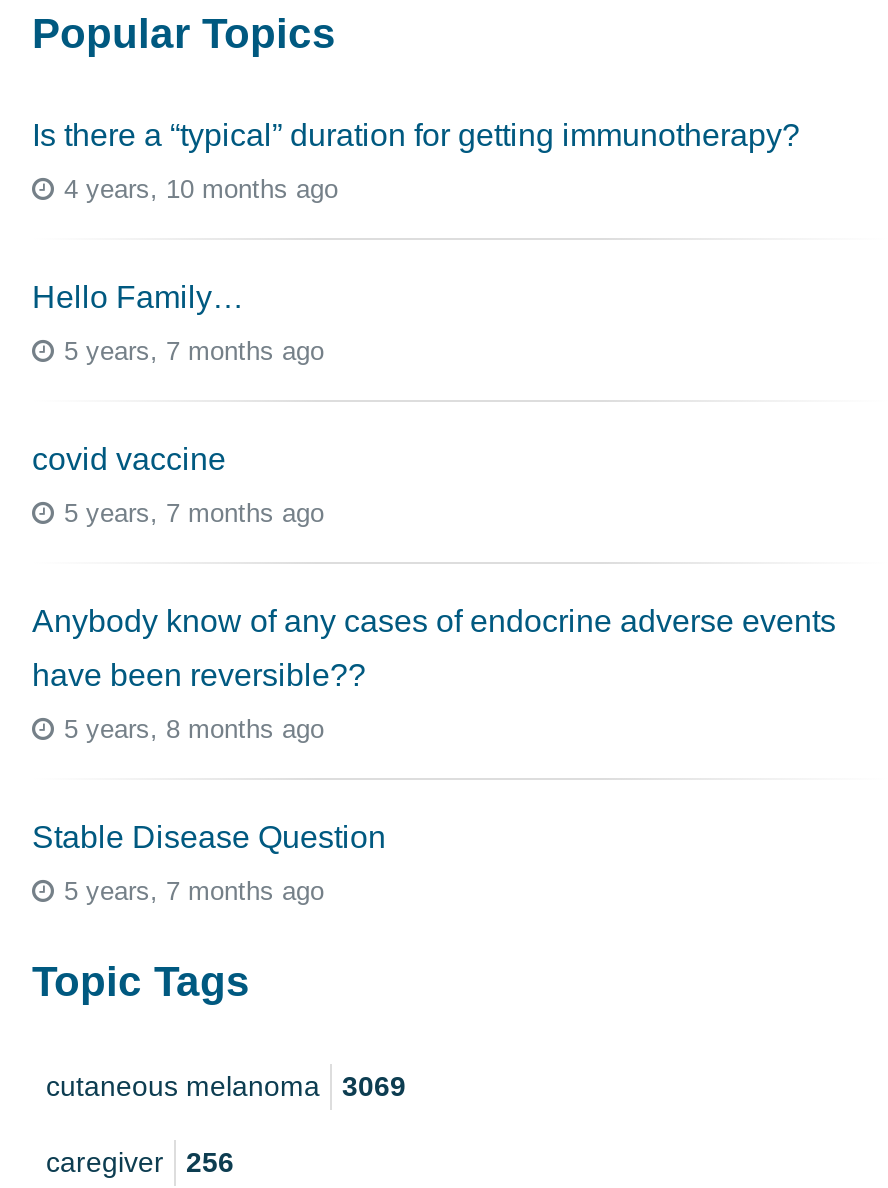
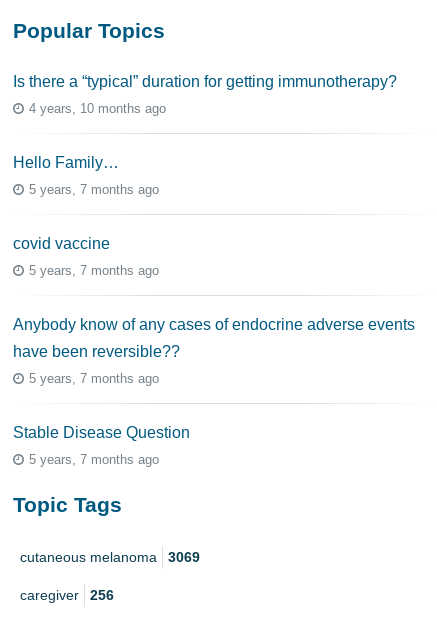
[64,713,324,743] 5 years, 8 months ago -> [29,371,159,386] 5 years, 7 months ago

